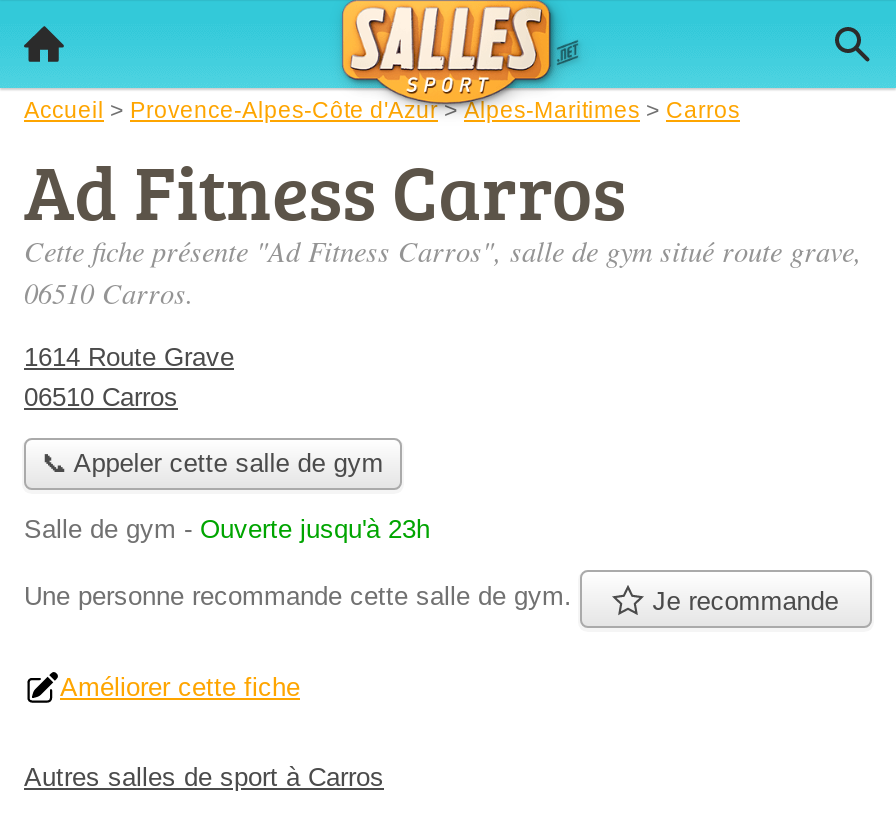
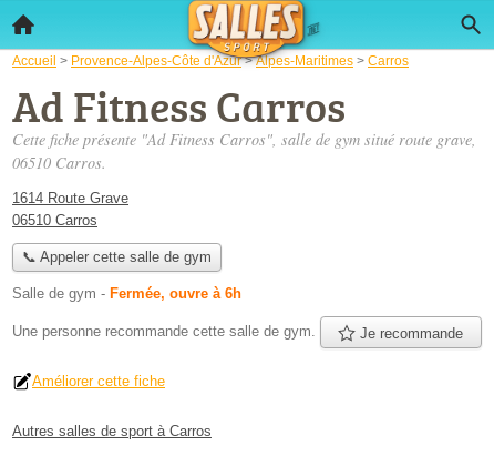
[24,515,430,545] Salle de gym - Ouverte jusqu'à 23h -> [12,286,241,302] Salle de gym - Fermée, ouvre à 6h

